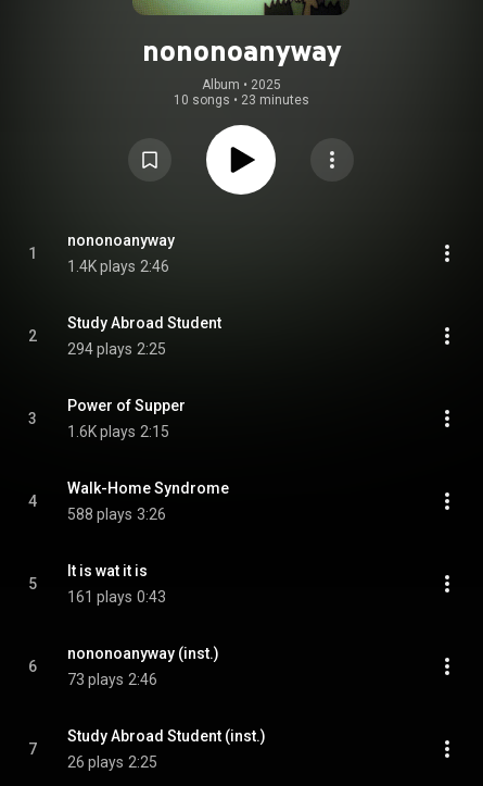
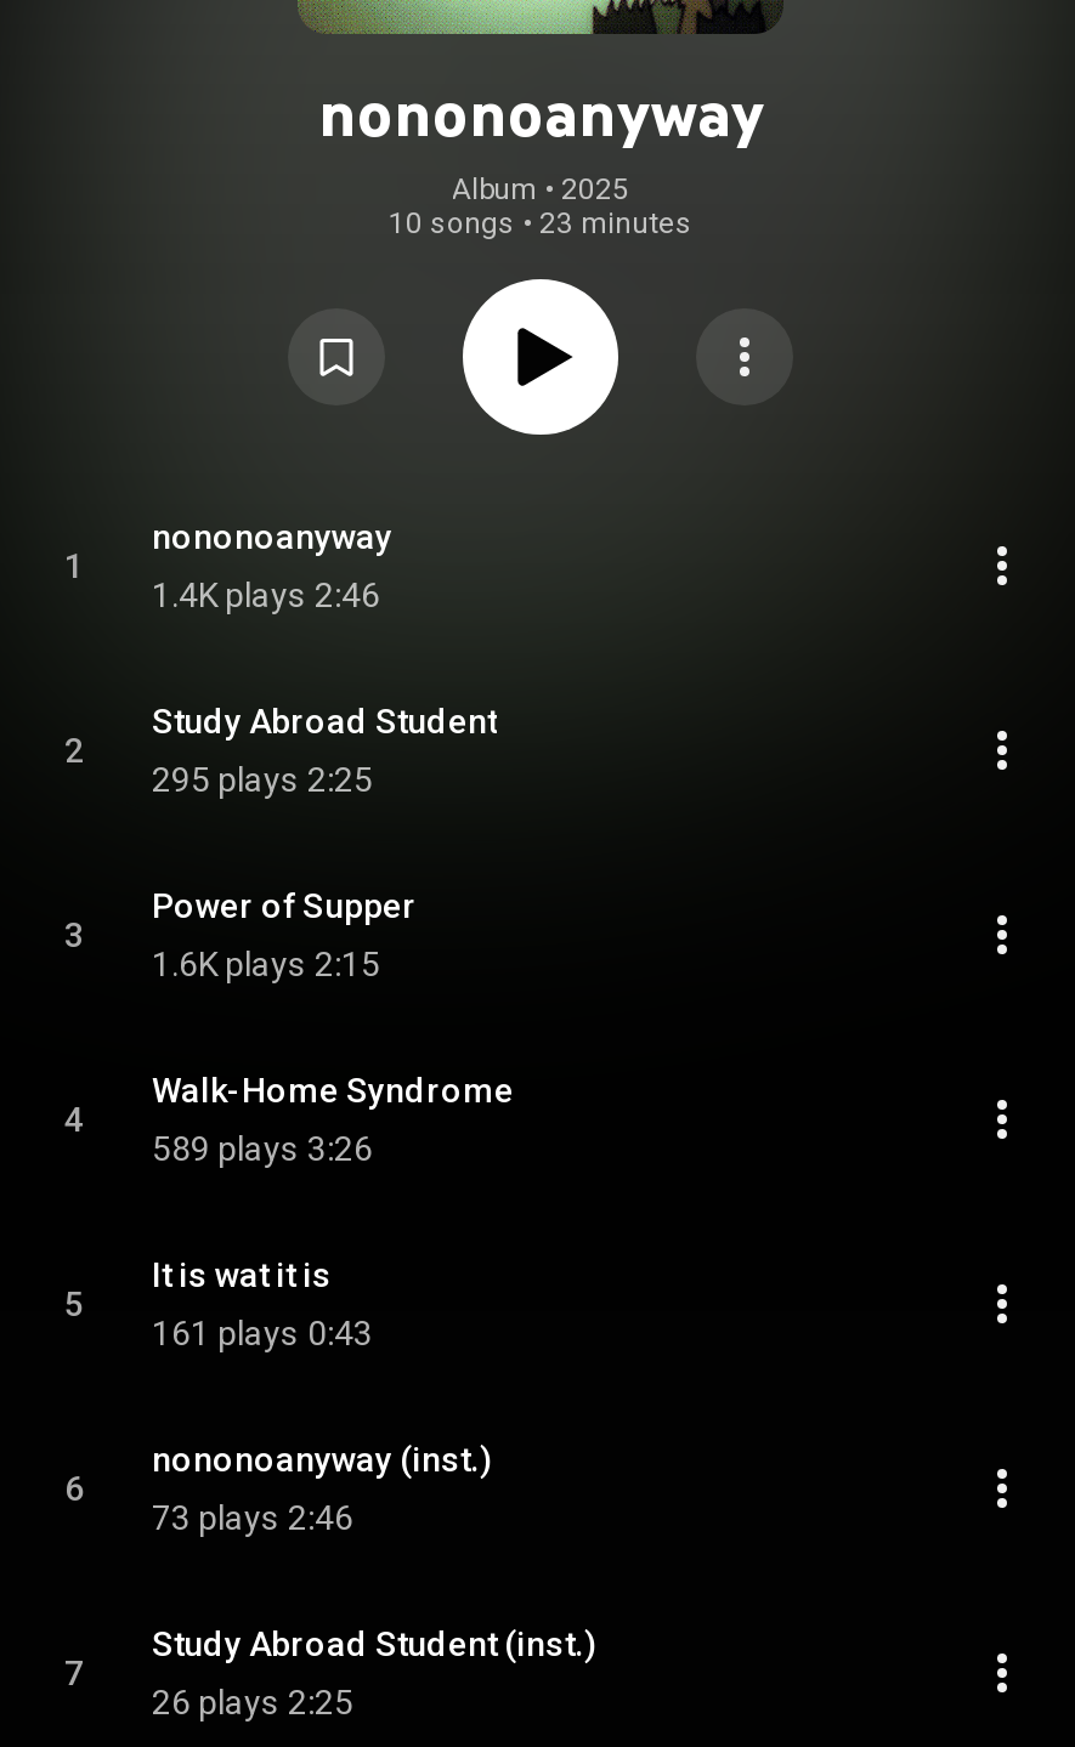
[67,340,166,358] 294 plays 2:25 -> [152,760,373,799] 295 plays 2:25
[67,506,166,523] 588 plays 3:26 -> [152,1129,373,1168] 589 plays 3:26

